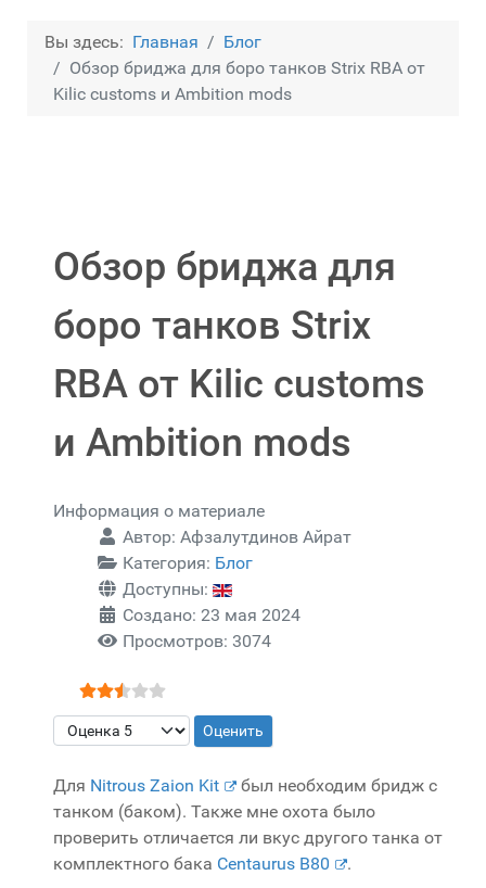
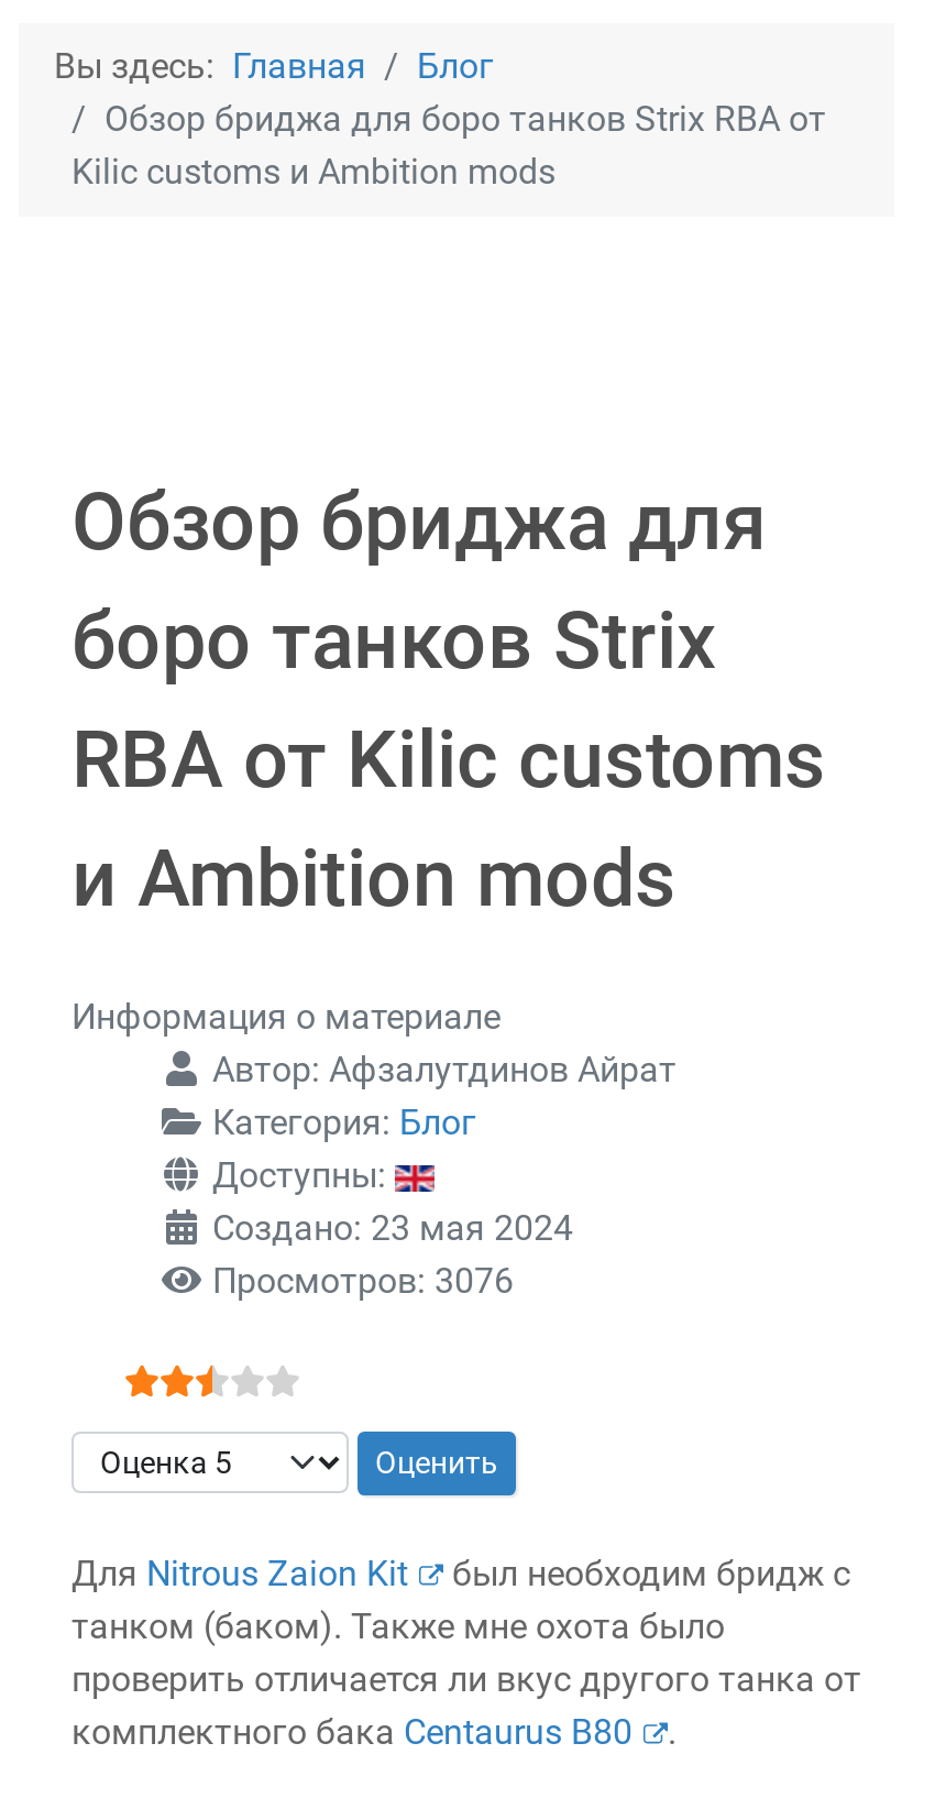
[123,631,271,651] Просмотров: 3074 -> [212,1260,514,1302] Просмотров: 3076

